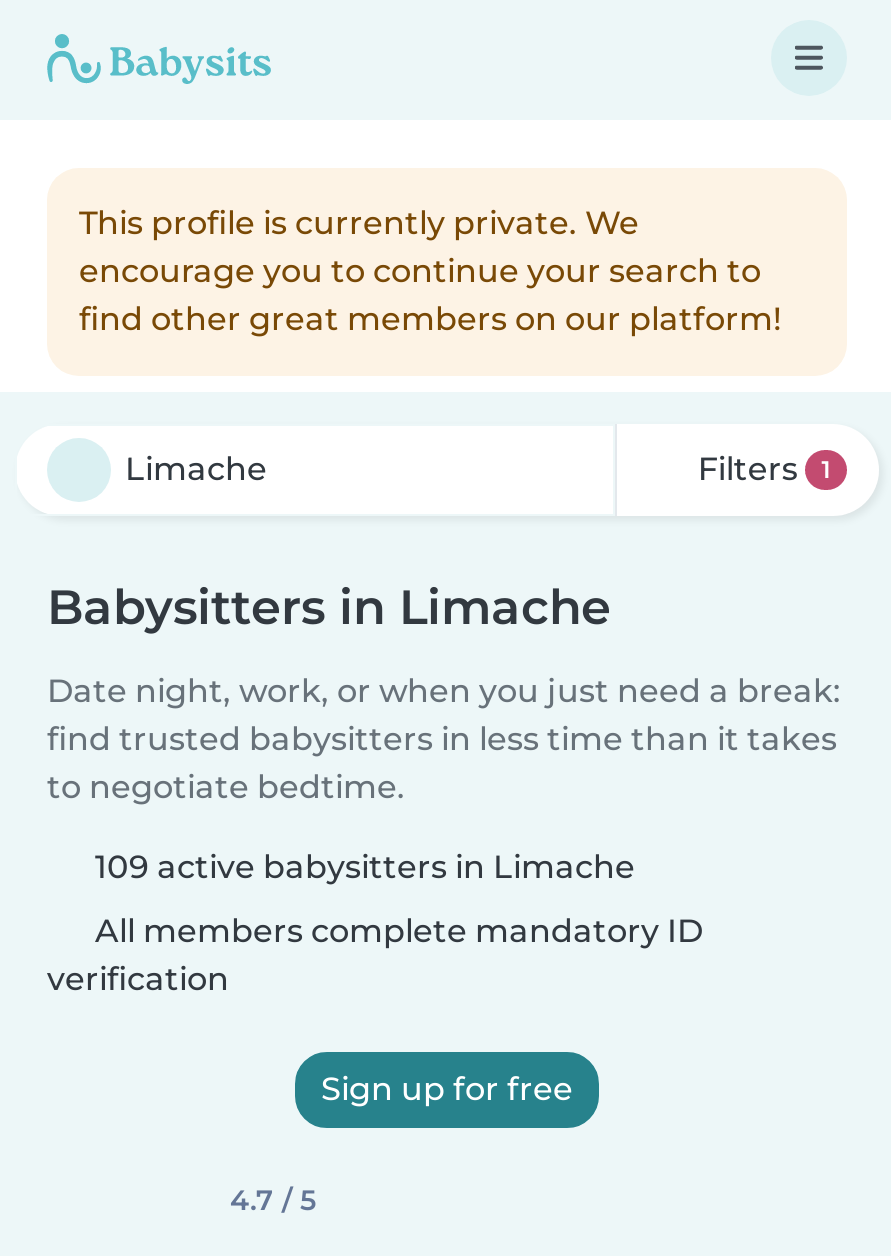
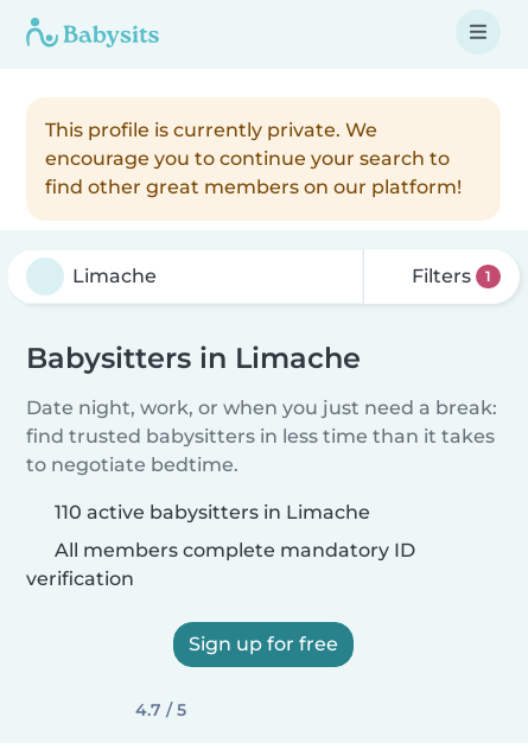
[95,848,635,886] 109 active babysitters in Limache -> [55,501,370,523] 110 active babysitters in Limache

